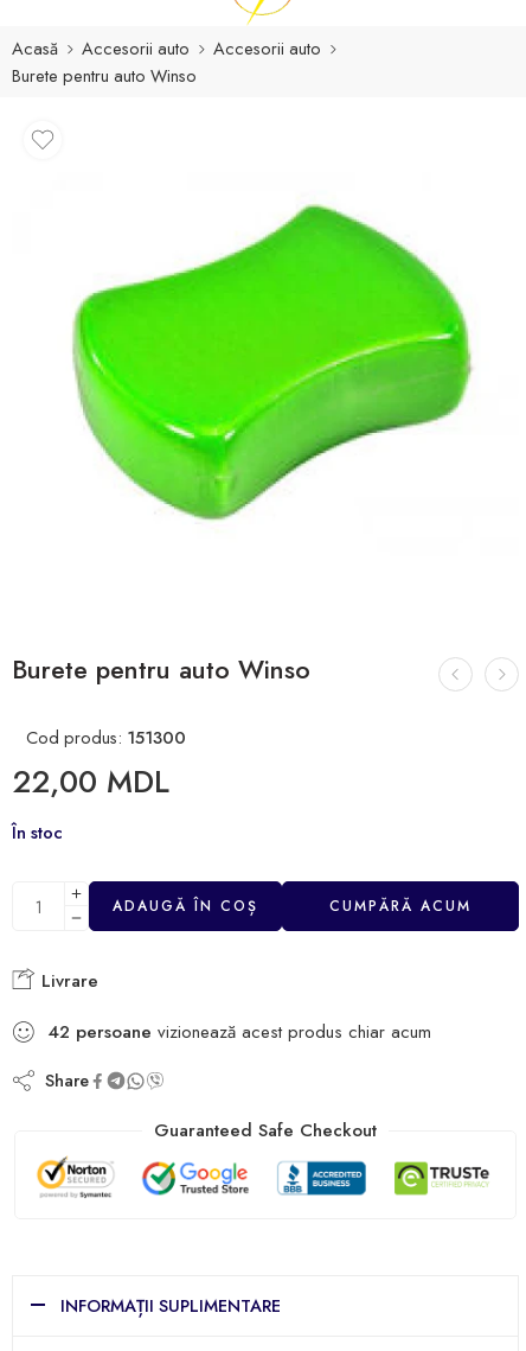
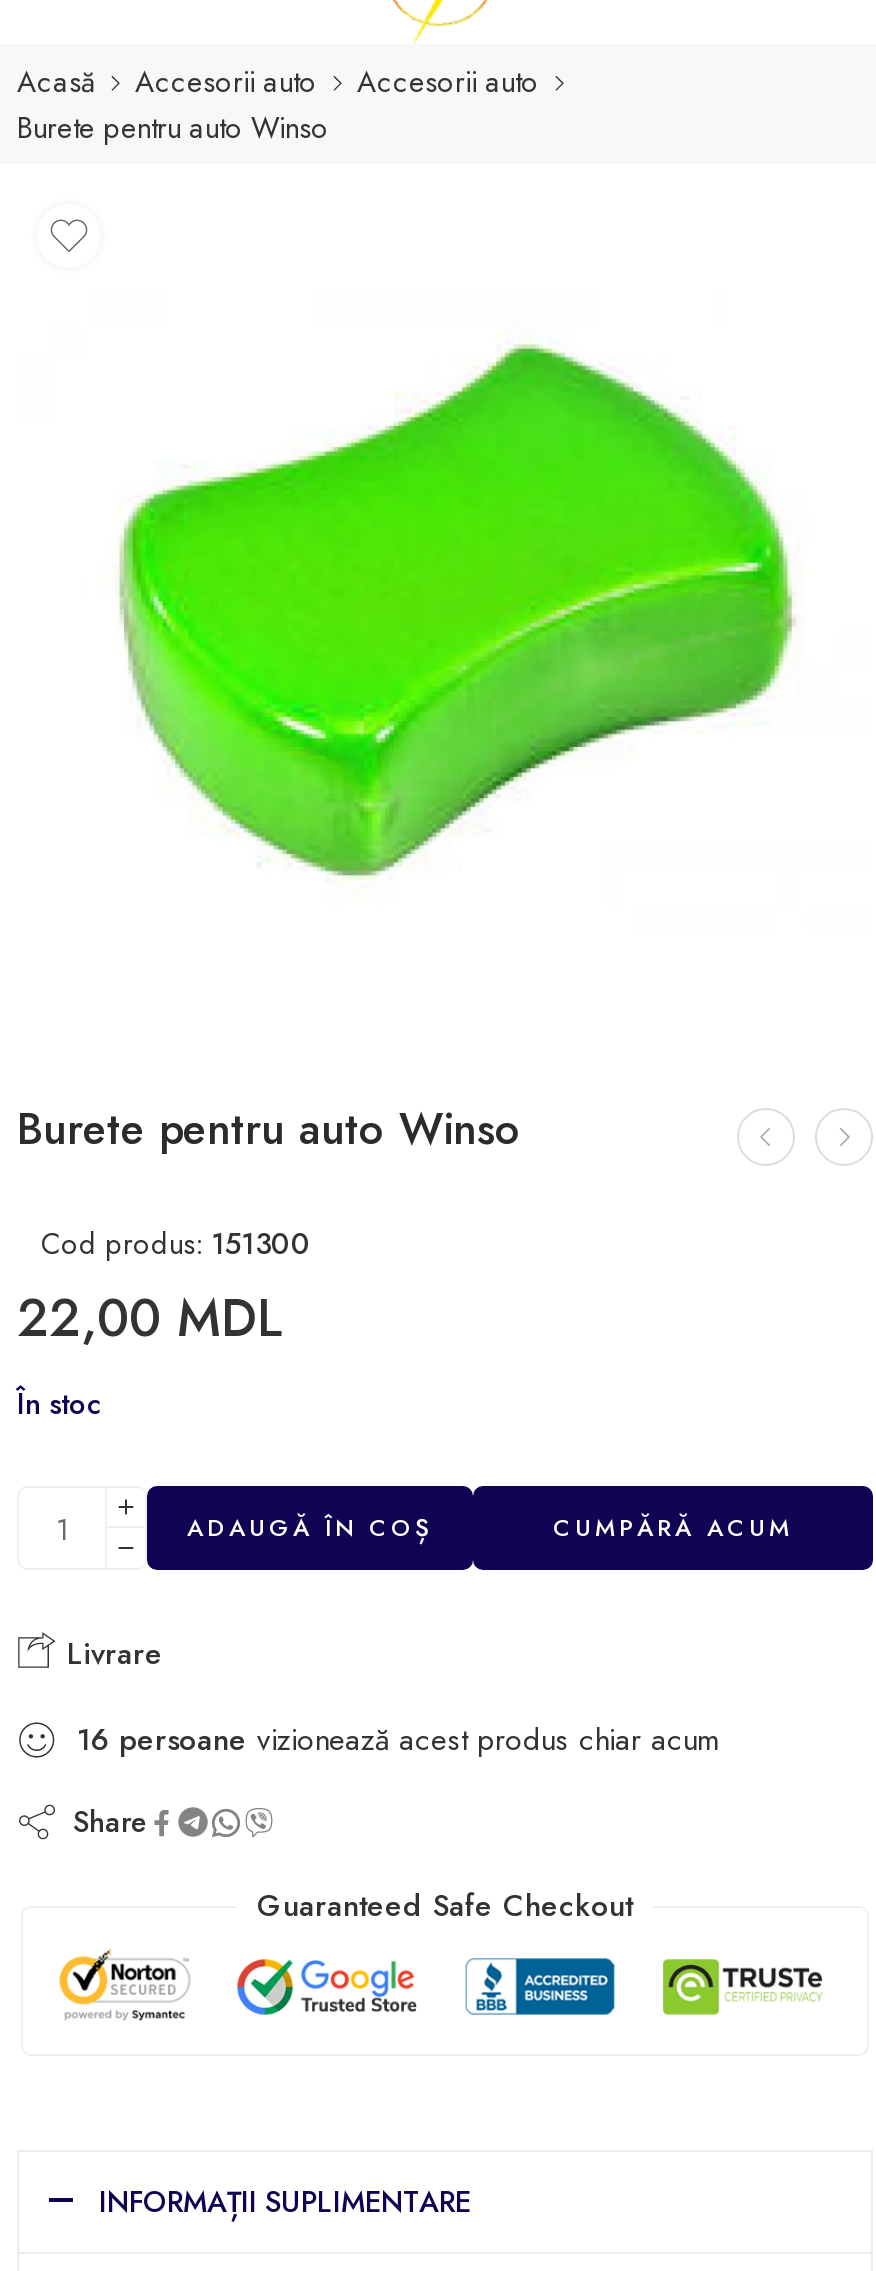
[47,1019,431,1045] 42 persoane vizionează acest produs chiar acum -> [77,1718,719,1762] 16 persoane vizionează acest produs chiar acum

